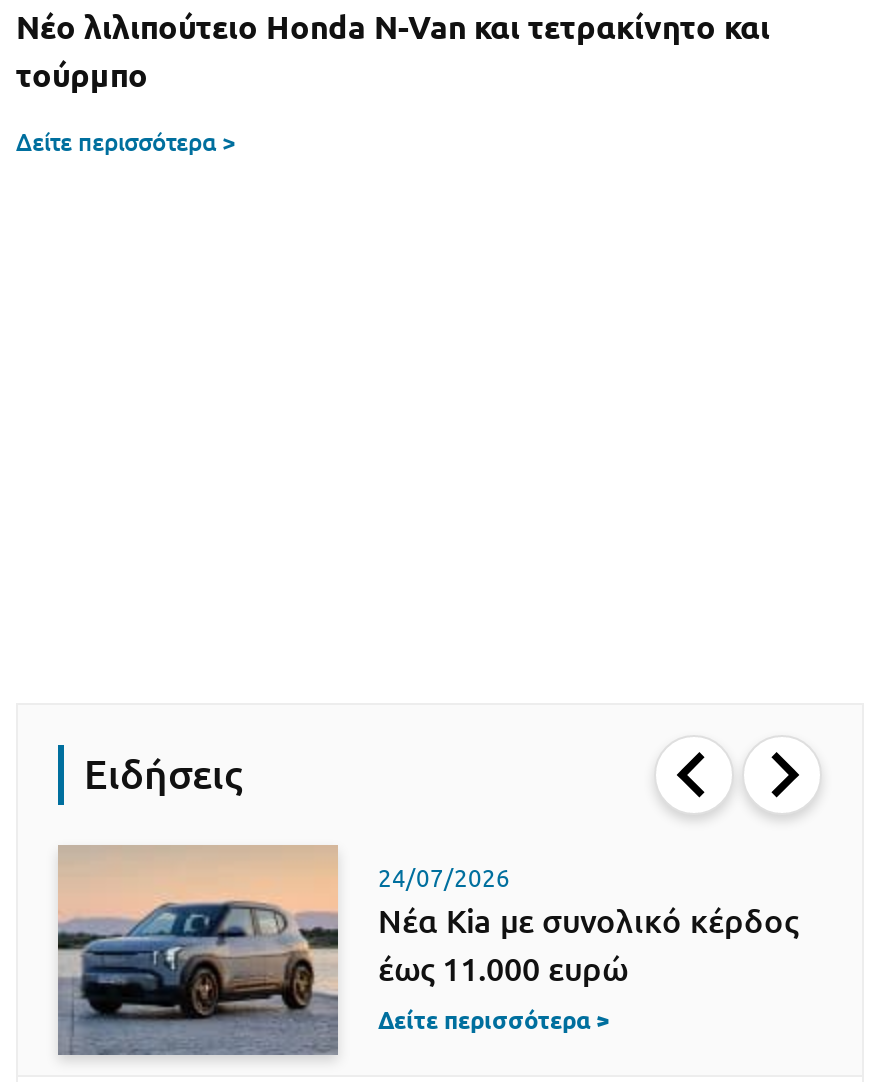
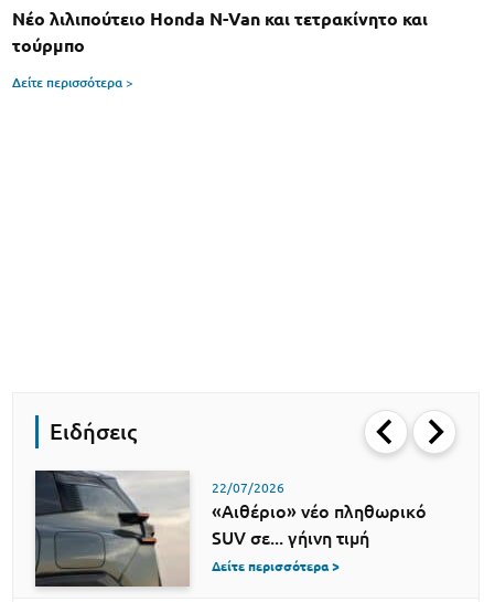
[58,844,798,1056] [image] | 24/07/2026 | Νέα Kia με συνολικό κέρδος | έως 11.000 ευρώ -> [34,469,427,587] [image] | 22/07/2026 | «Αιθέριο» νέο πληθωρικό | SUV σε... γήινη τιμή

